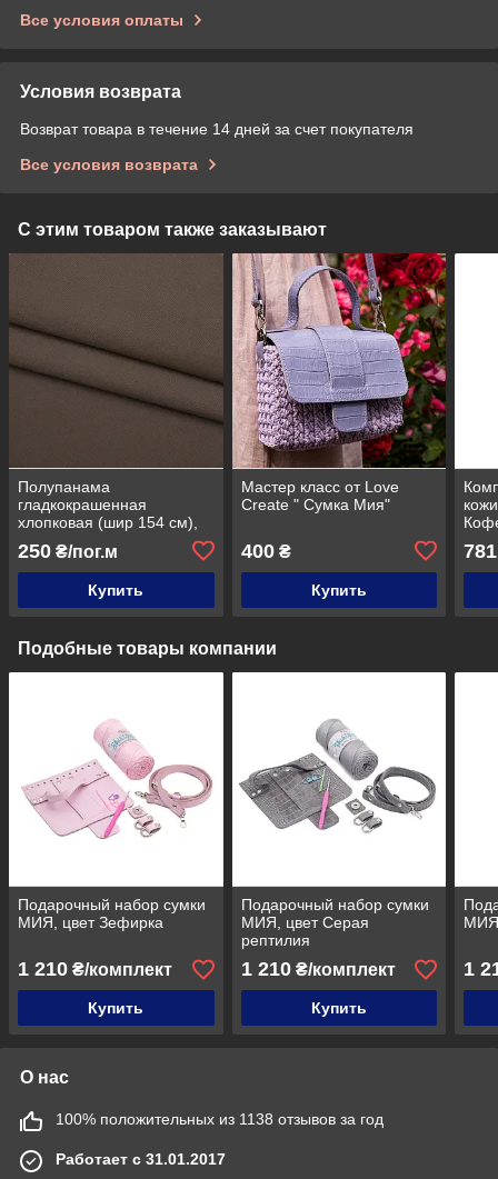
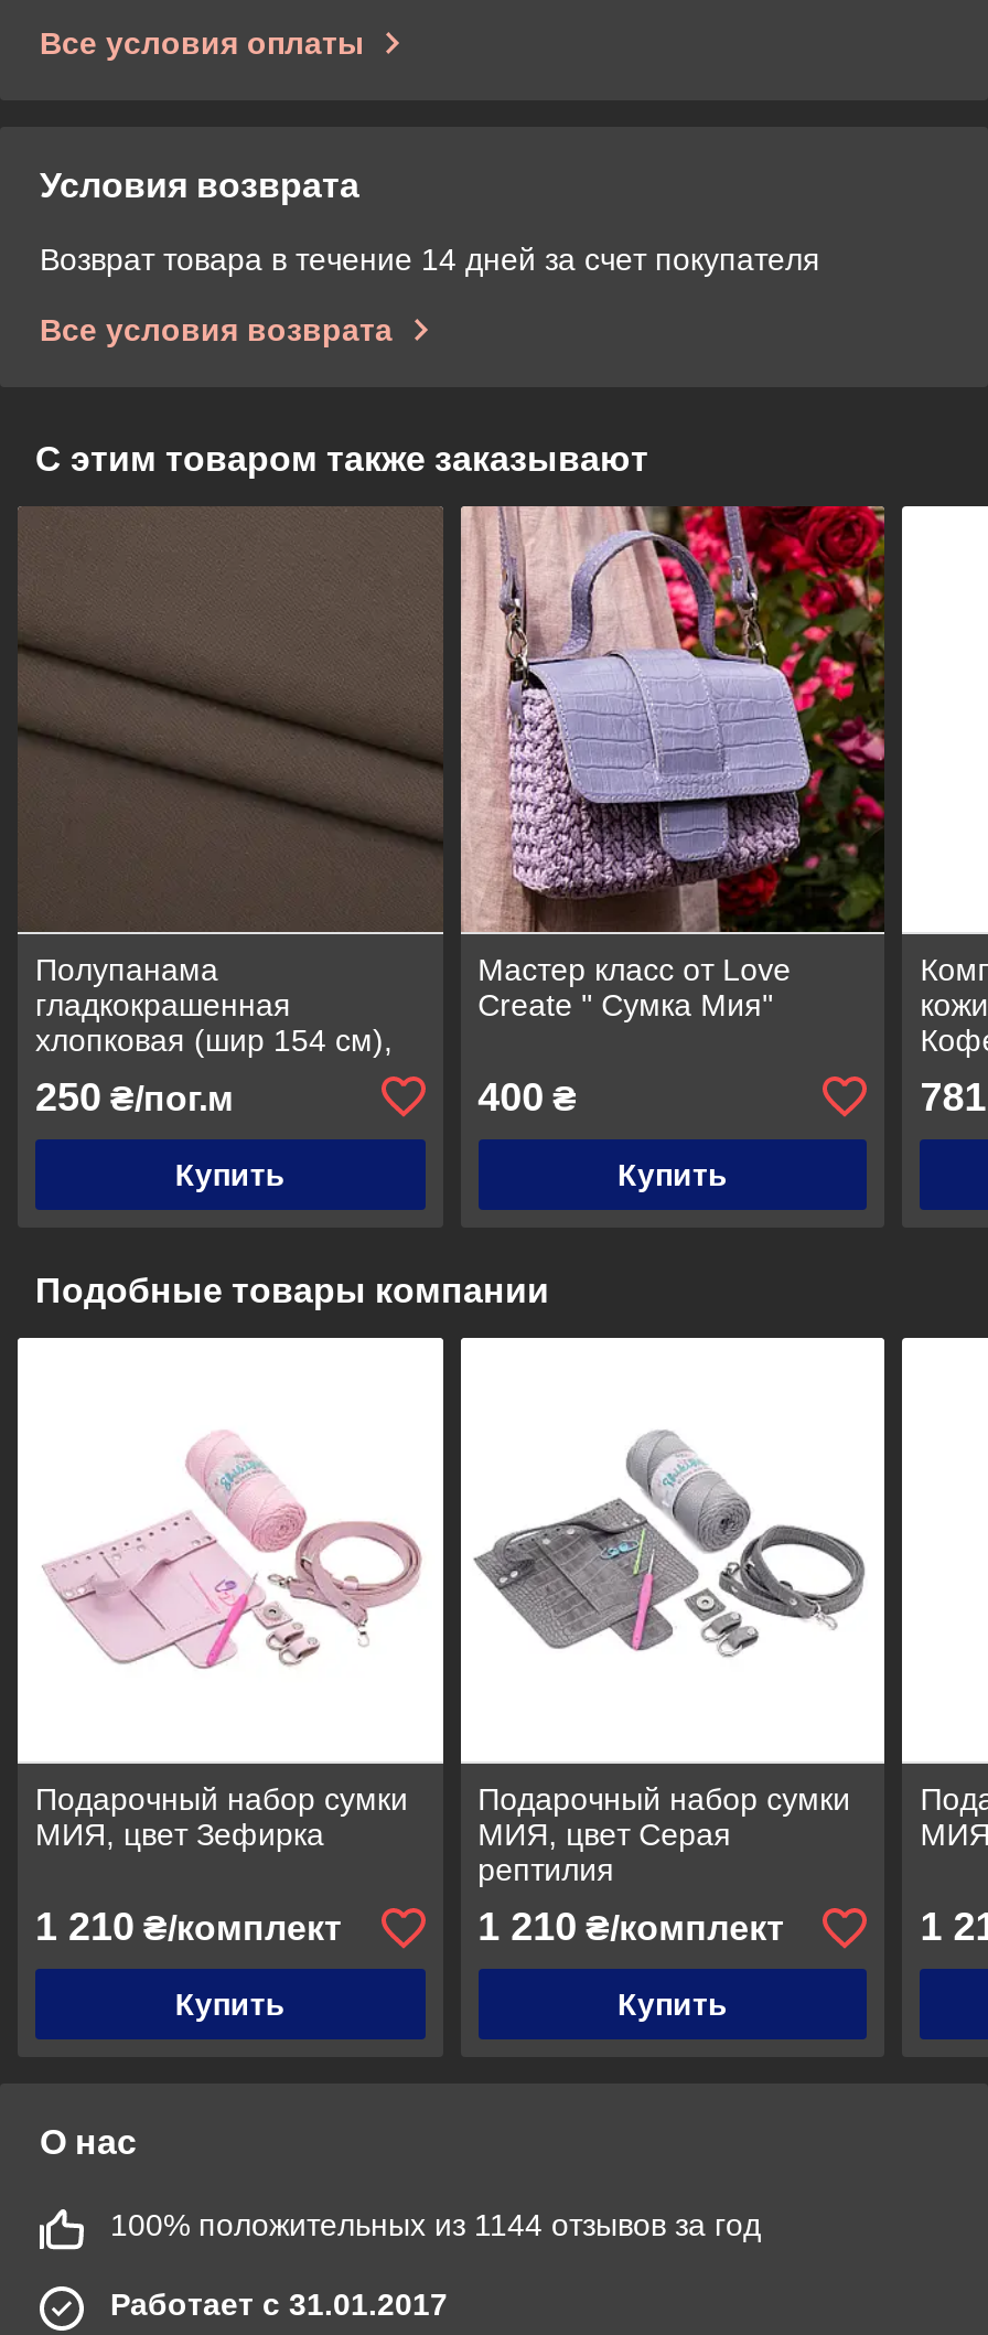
[56,1111,384,1128] 100% положительных из 1138 отзывов за год -> [110,2208,761,2243] 100% положительных из 1144 отзывов за год

